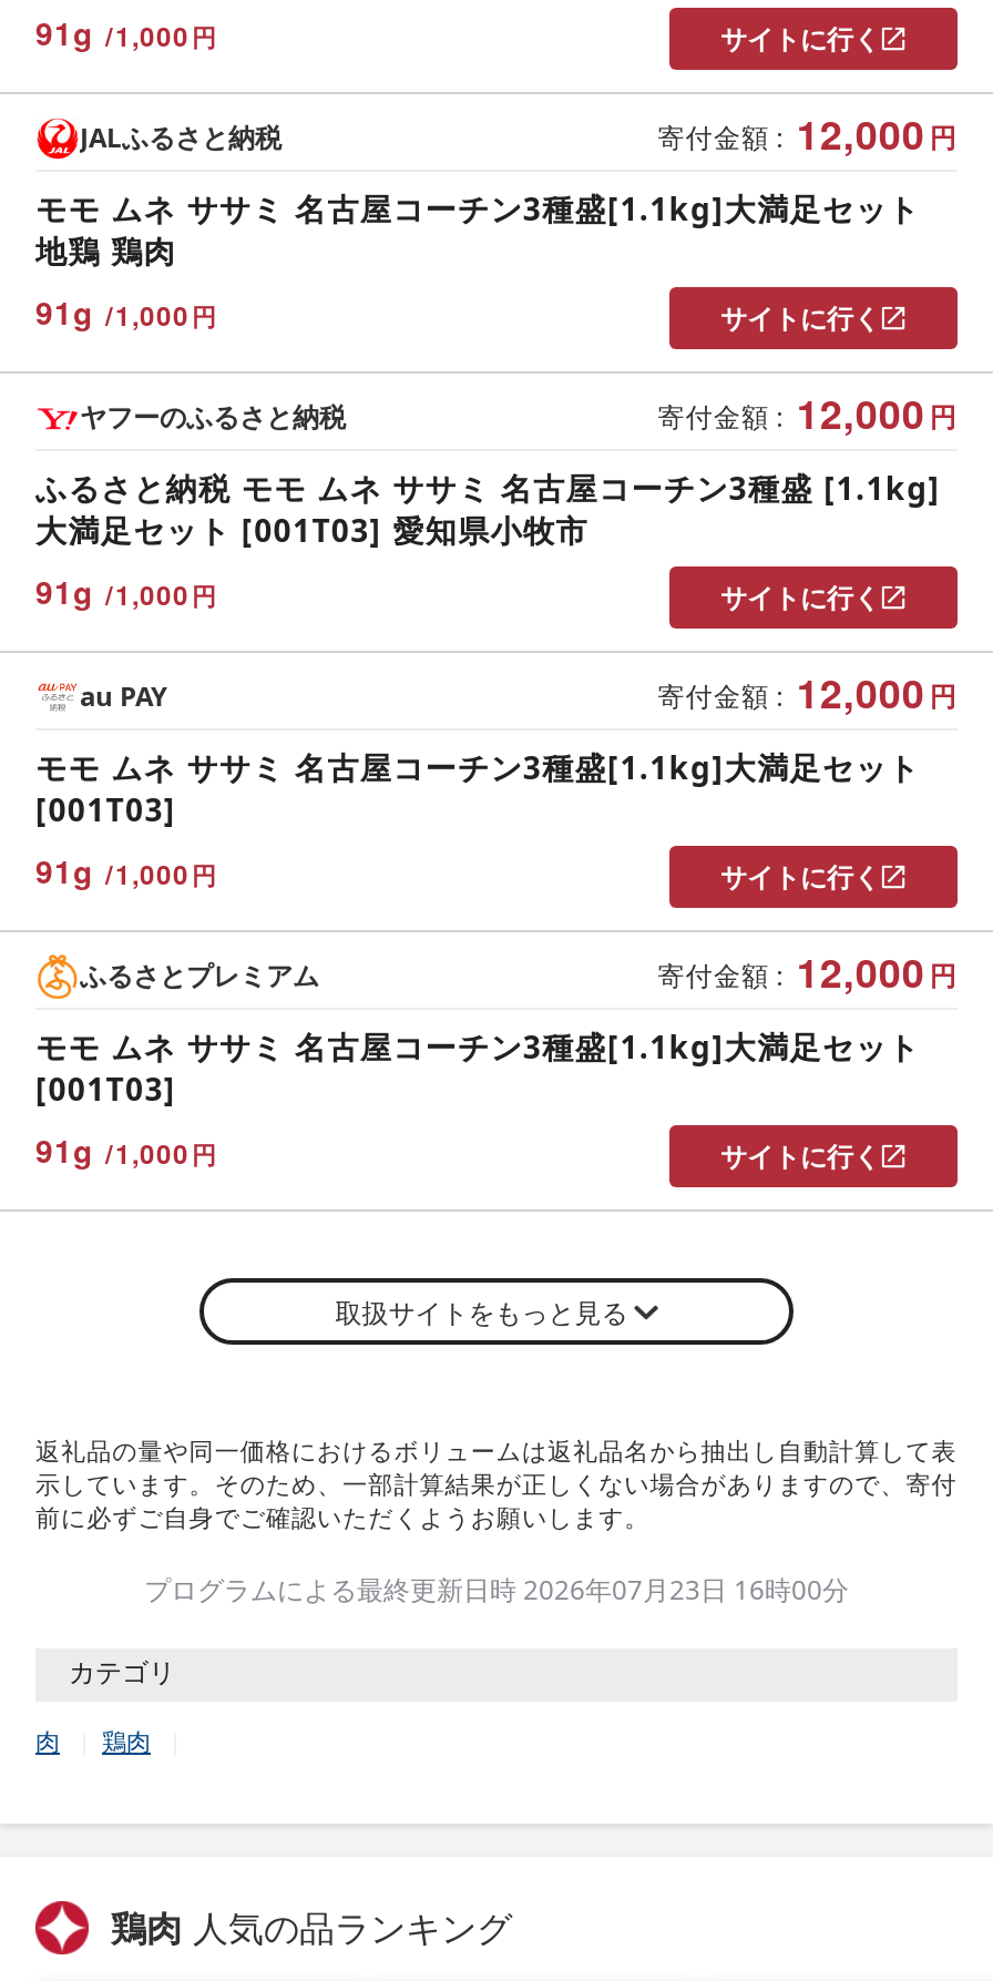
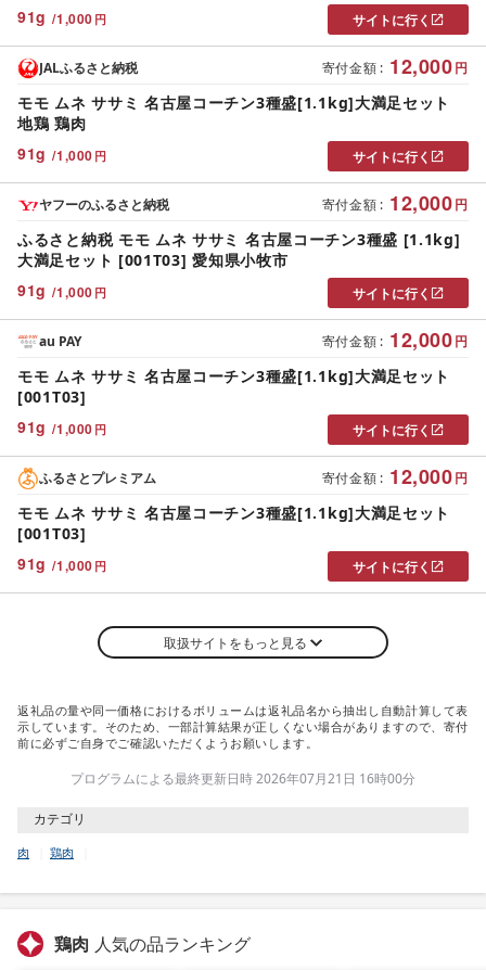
[144,1571,849,1609] プログラムによる最終更新日時 2026年07月23日 16時00分 -> [71,769,415,788] プログラムによる最終更新日時 2026年07月21日 16時00分

